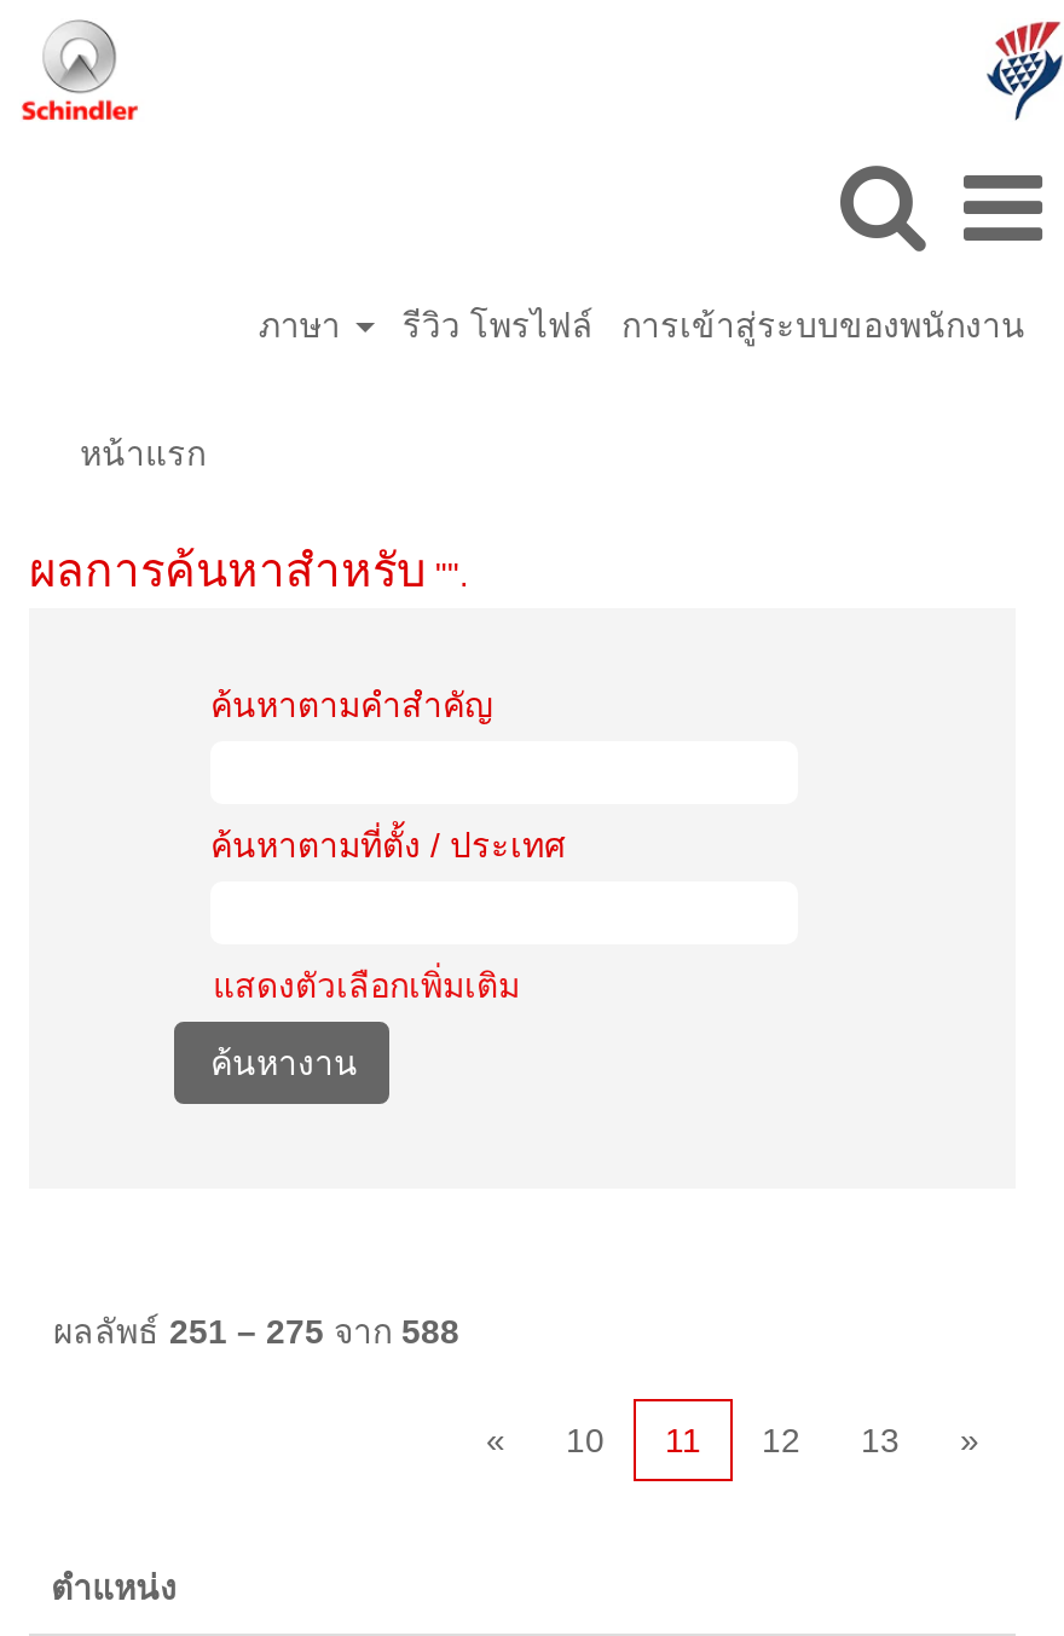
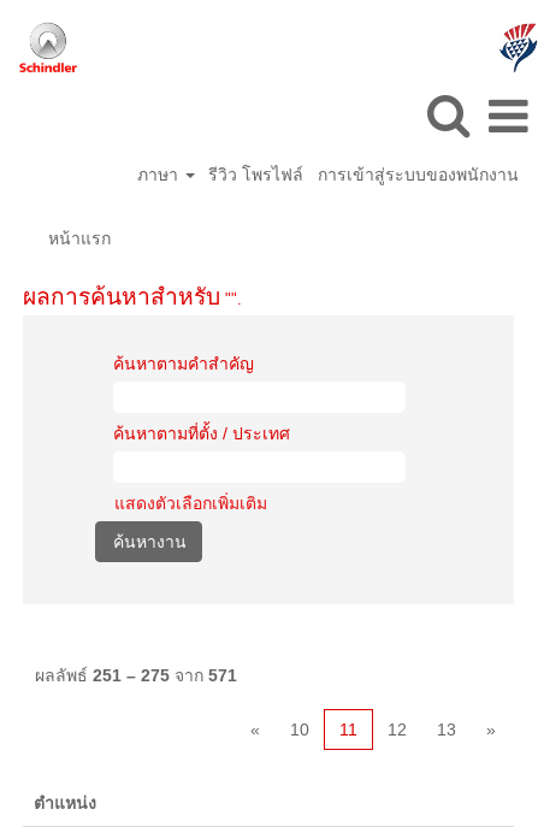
[53,1312,459,1351] ผลลัพธ์251 – 275จาก588 -> [35,666,237,685] ผลลัพธ์251 – 275จาก571

